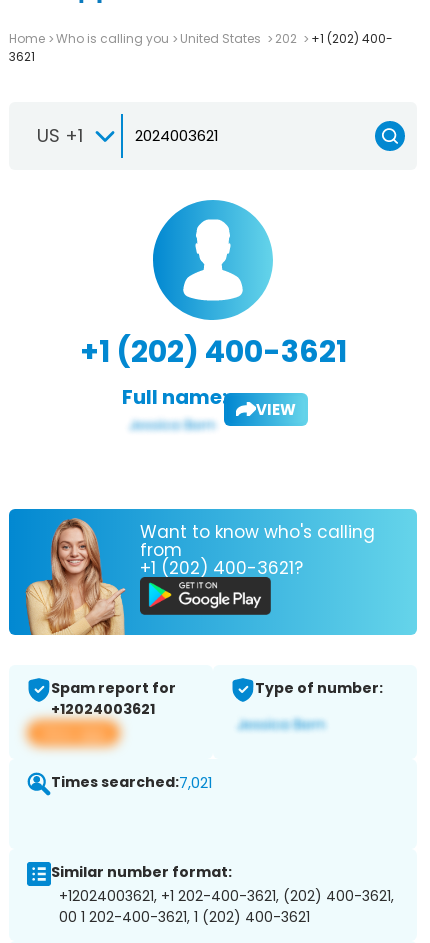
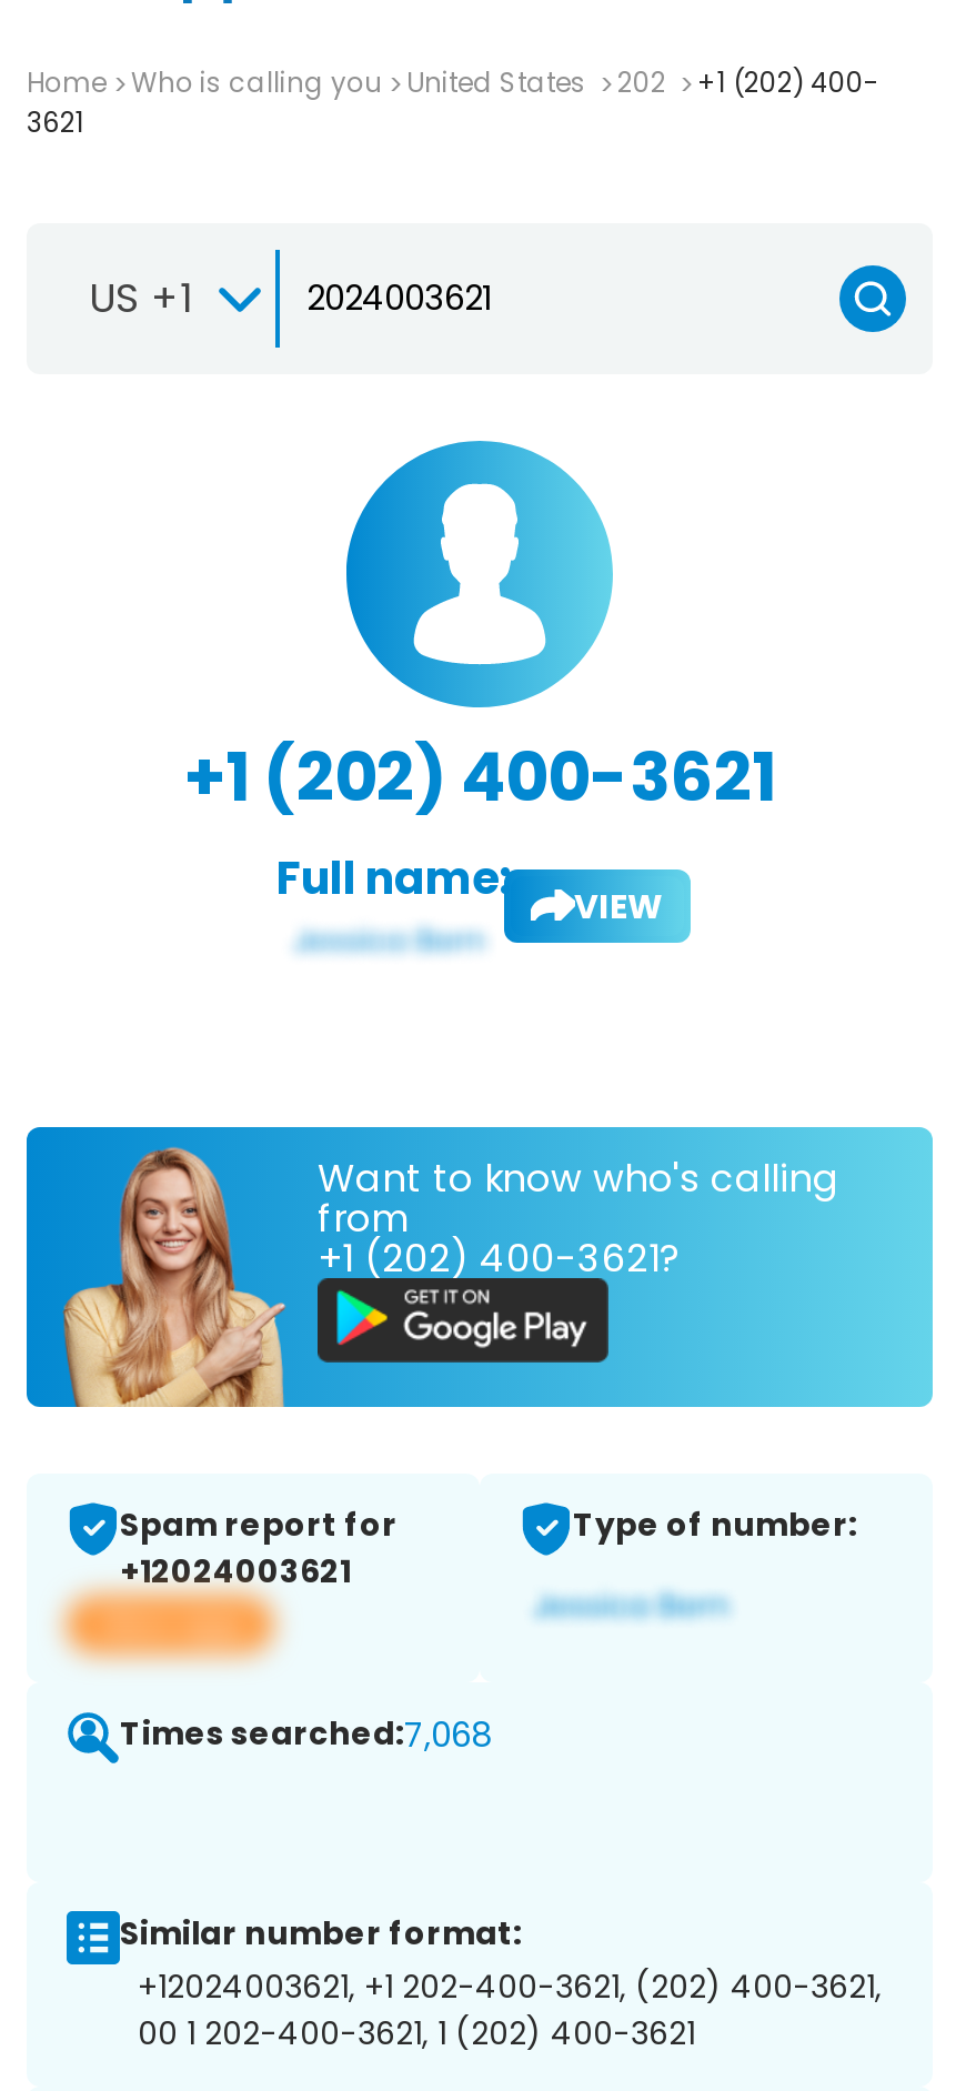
[51,772,213,793] Times searched:7,021 -> [120,1711,491,1758] Times searched:7,068

